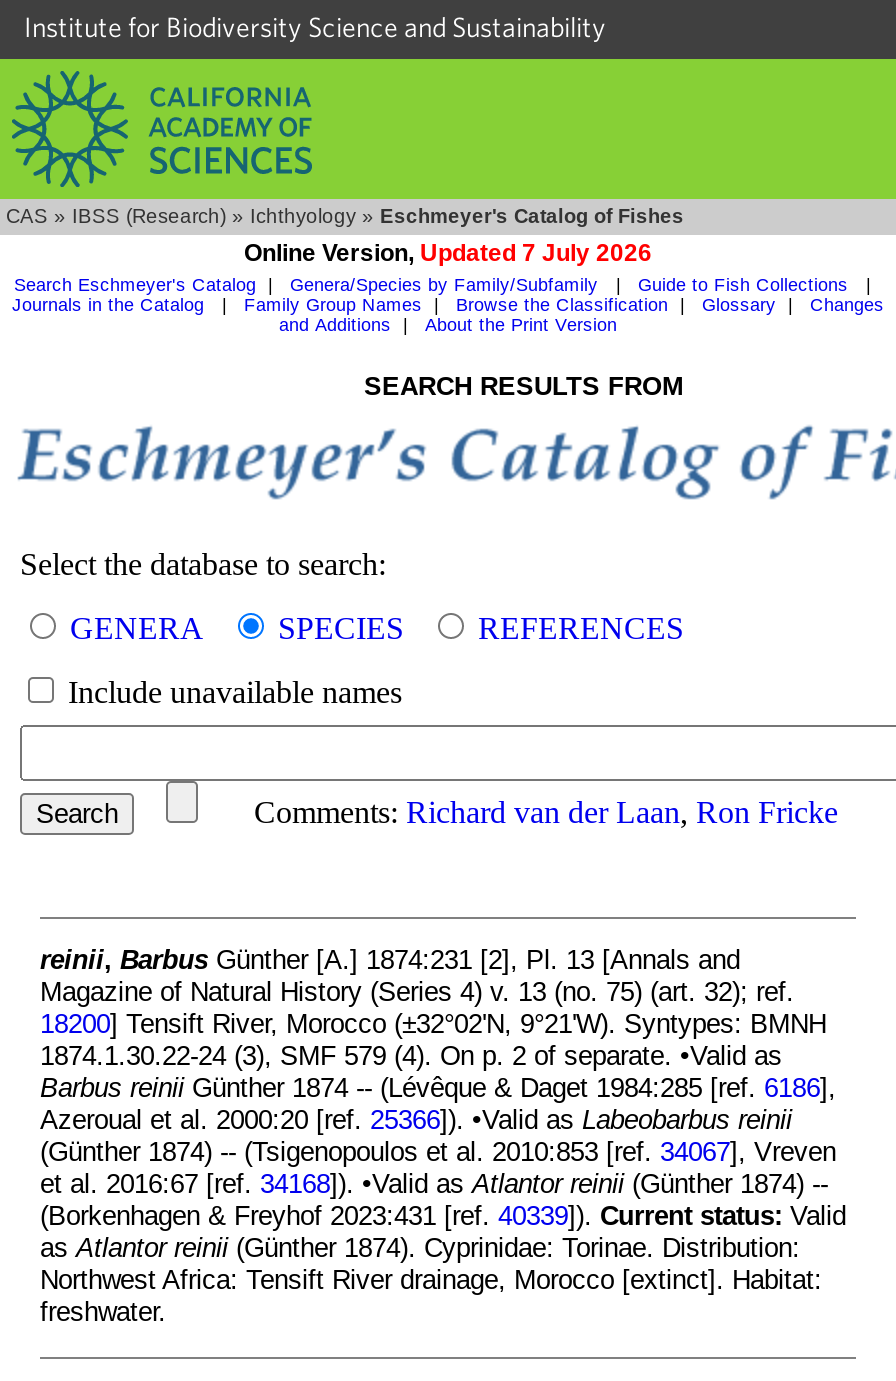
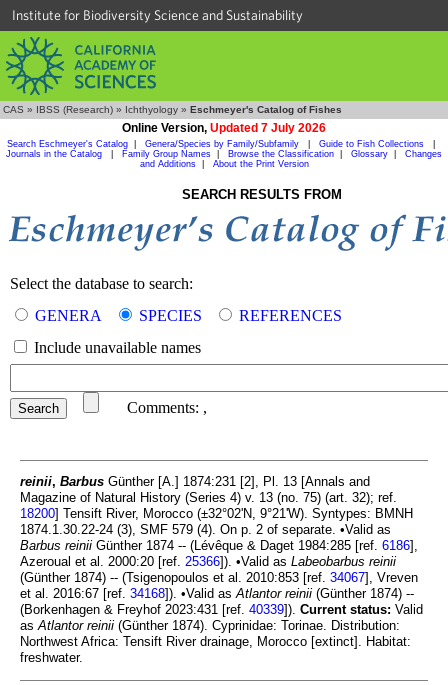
[198,795,838,829] Comments: Richard van der Laan, Ron Fricke -> [99,399,207,416] Comments:,

